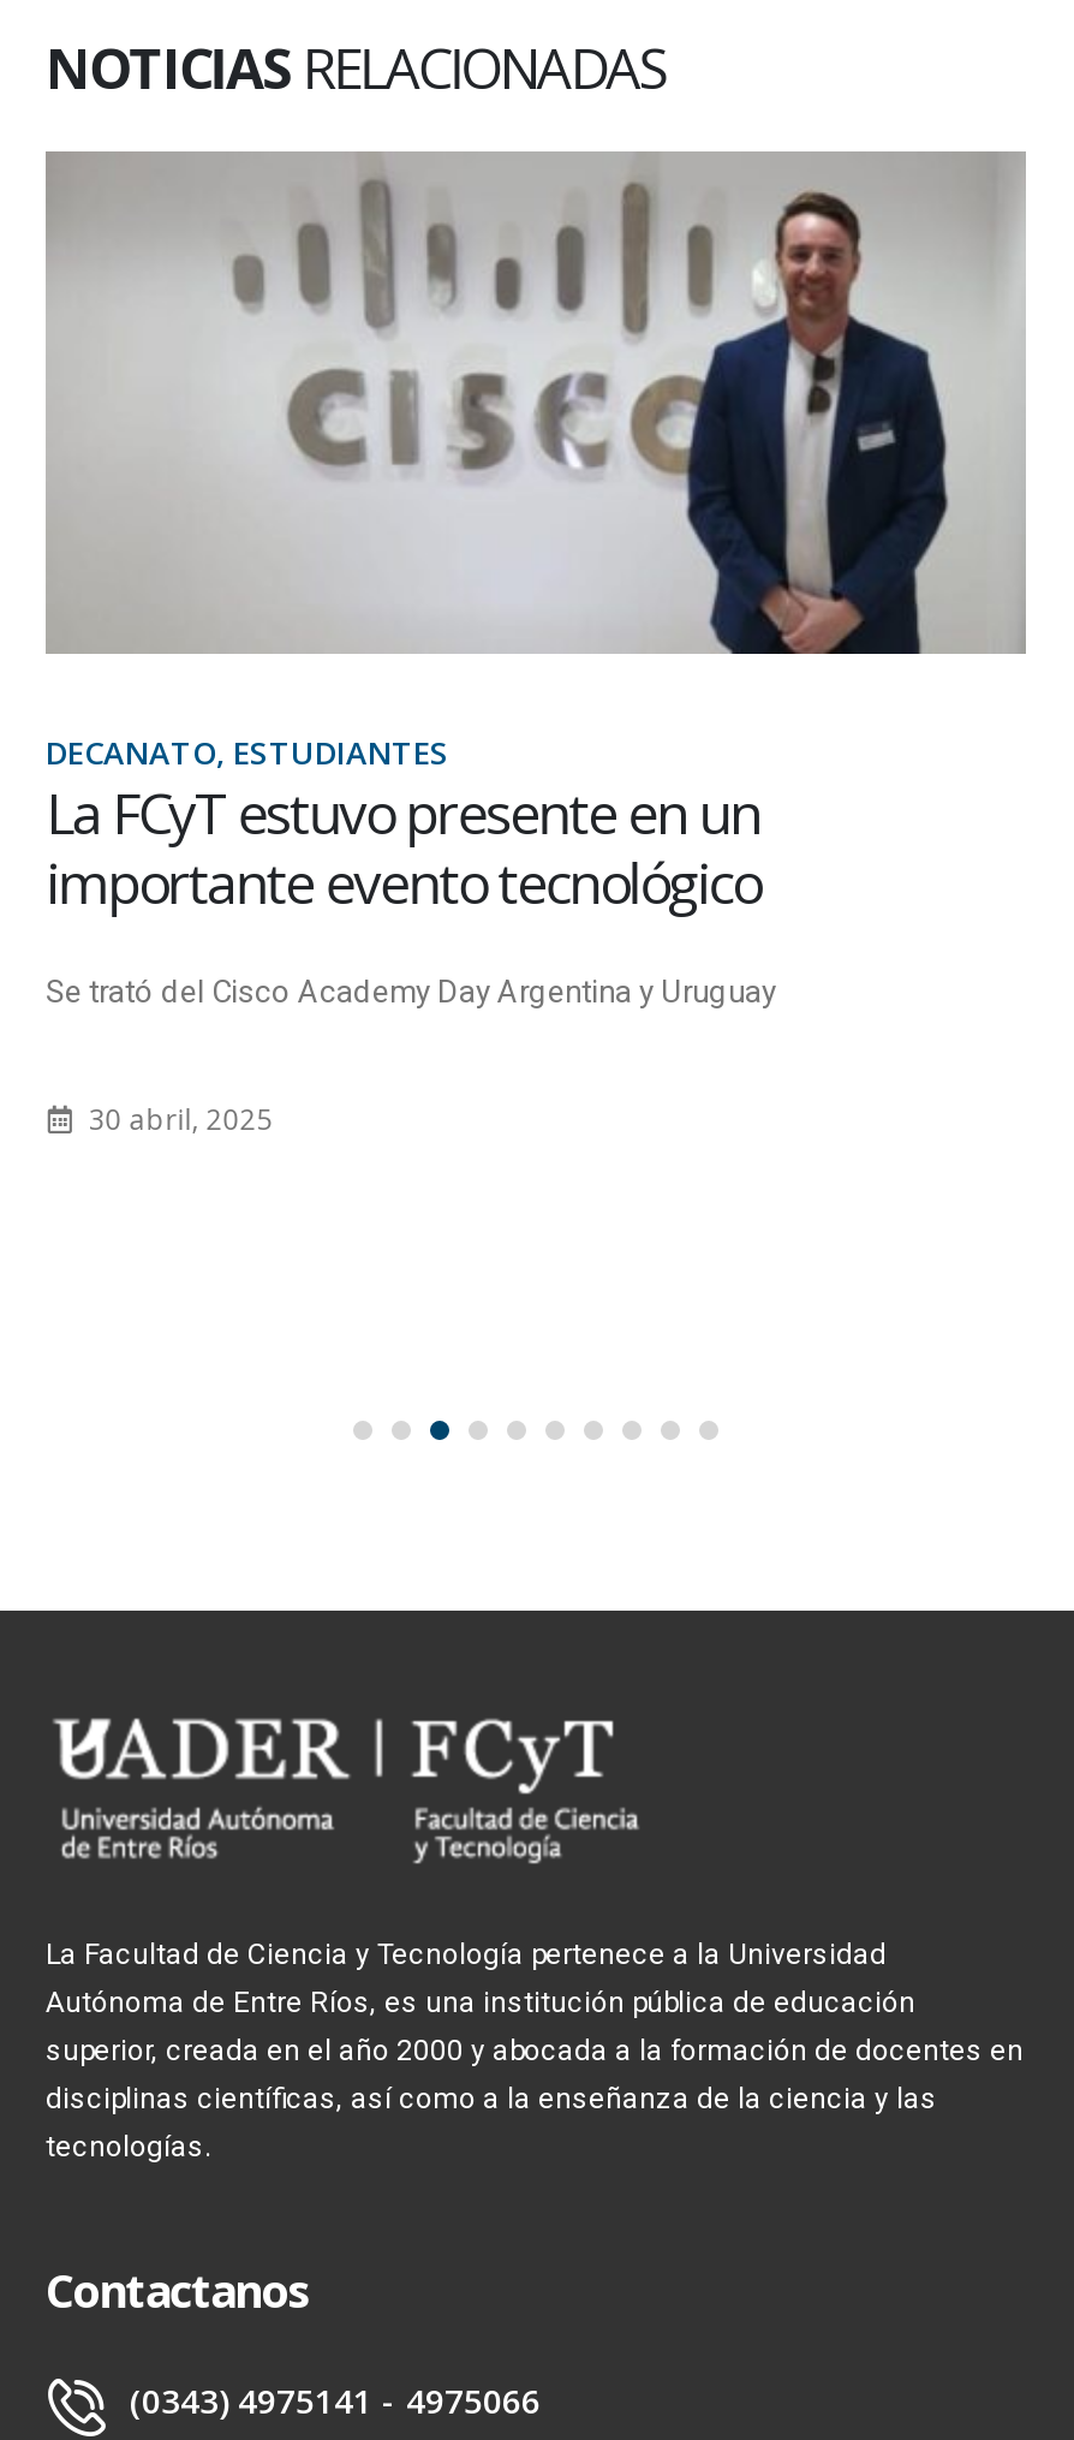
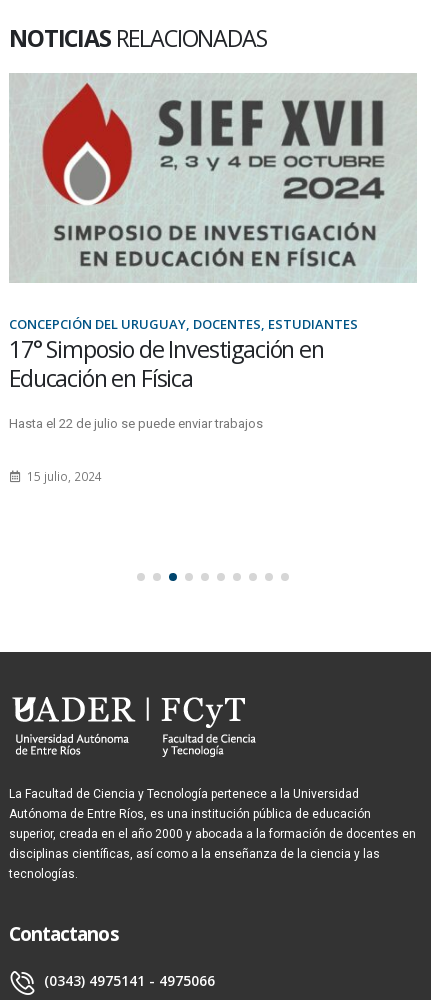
[46,153,1026,922] [image] | DECANATO, ESTUDIANTES | La FCyT estuvo presente en un | importante evento tecnológico -> [9,75,416,394] [image] | CONCEPCIÓN DEL URUGUAY, DOCENTES, ESTUDIANTES | 17° Simposio de Investigación en | Educación en Física
[46,975,776,1011] Se trató del Cisco Academy Day Argentina y Uruguay -> [9,416,263,431] Hasta el 22 de julio se puede enviar trabajos
[81,1100,273,1138] 30 abril, 2025 -> [24,468,102,484] 15 julio, 2024

